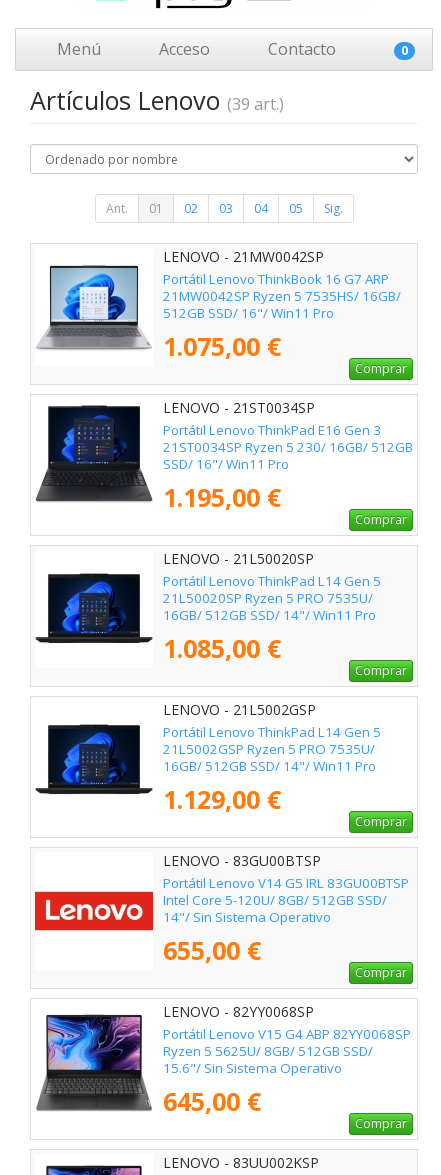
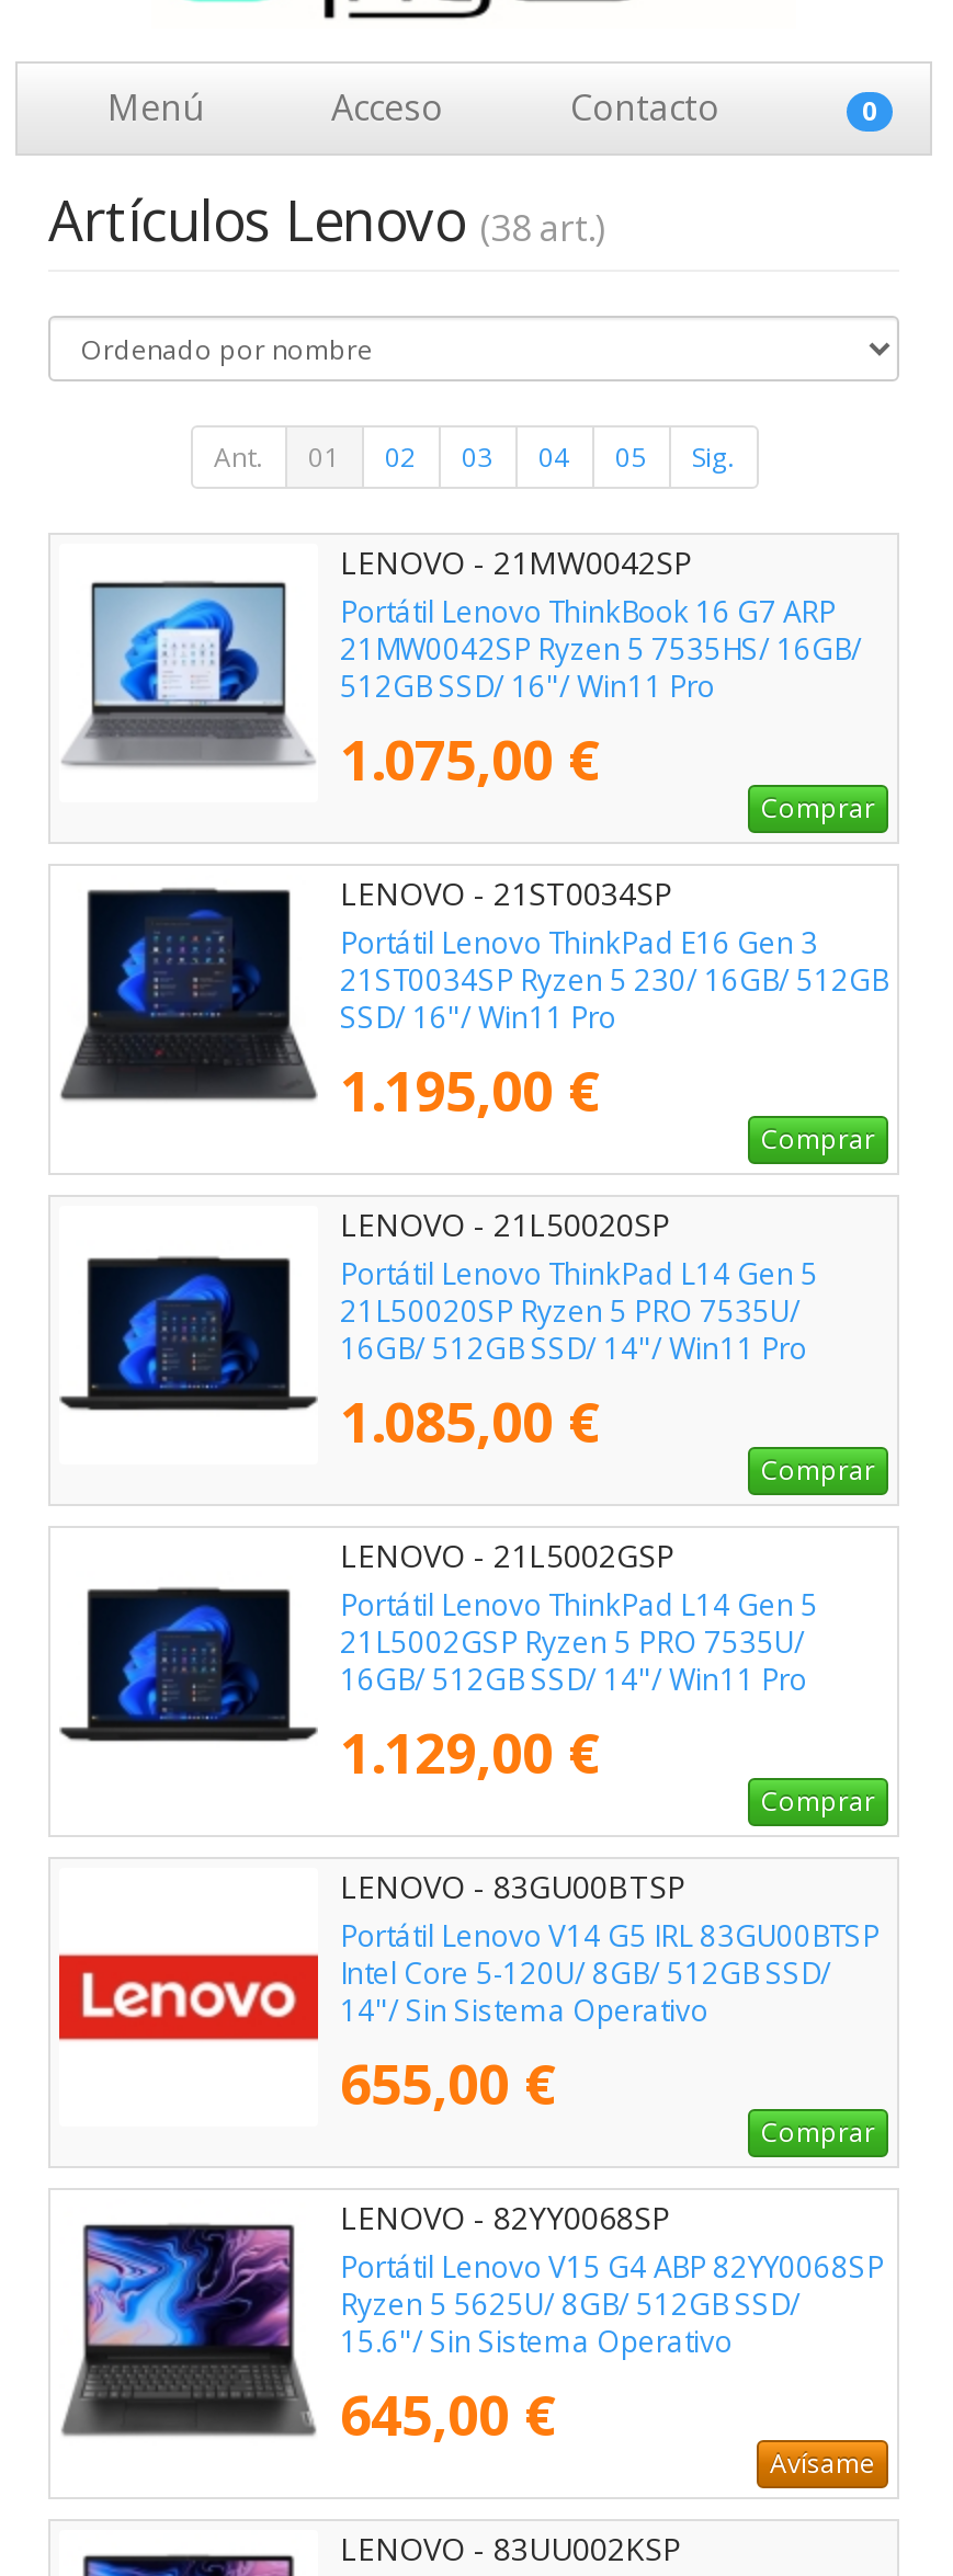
[30,83,284,117] Artículos Lenovo (39 art.) -> [48,182,605,257] Artículos Lenovo (38 art.)
[355,1115,407,1132] Comprar -> [770,2445,875,2482] Avísame

